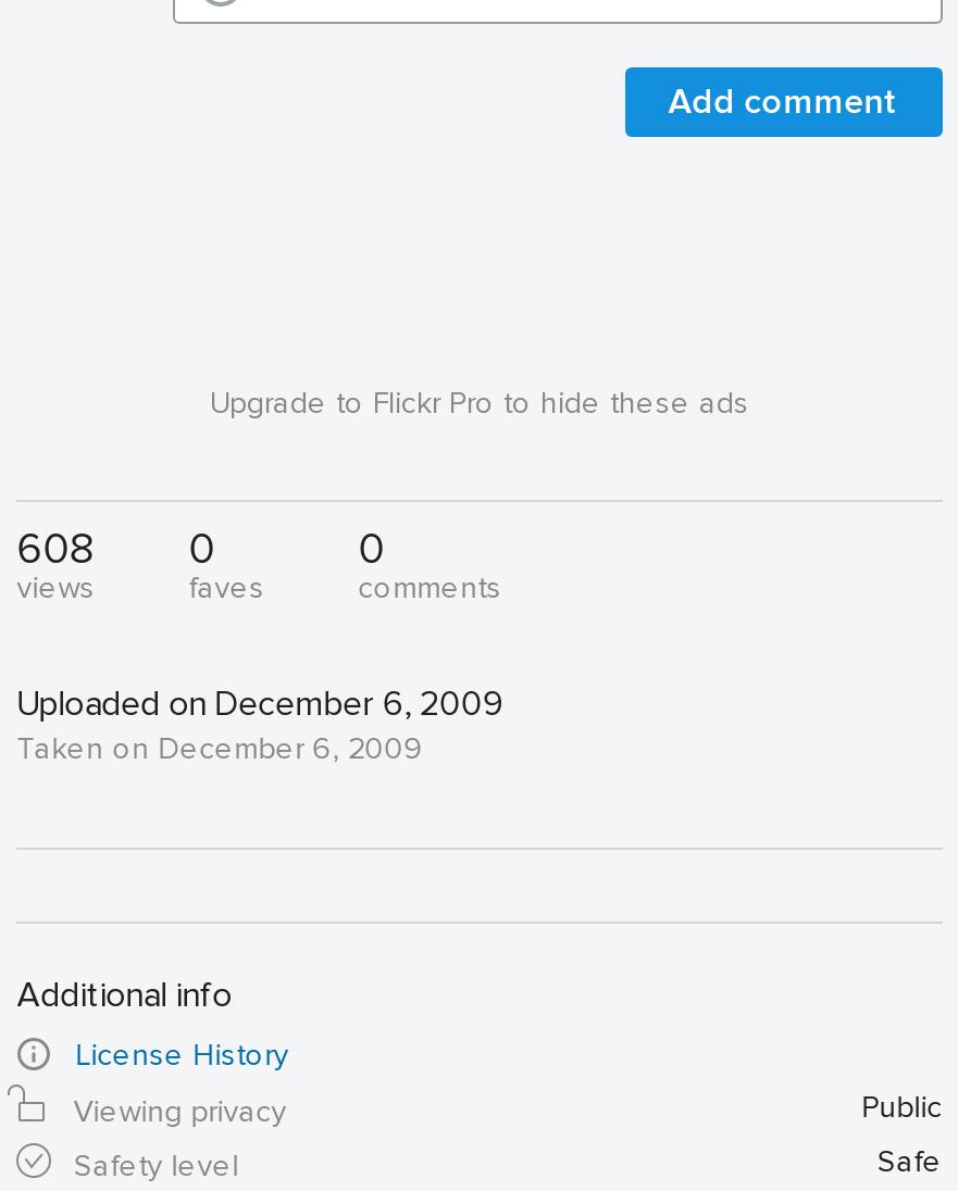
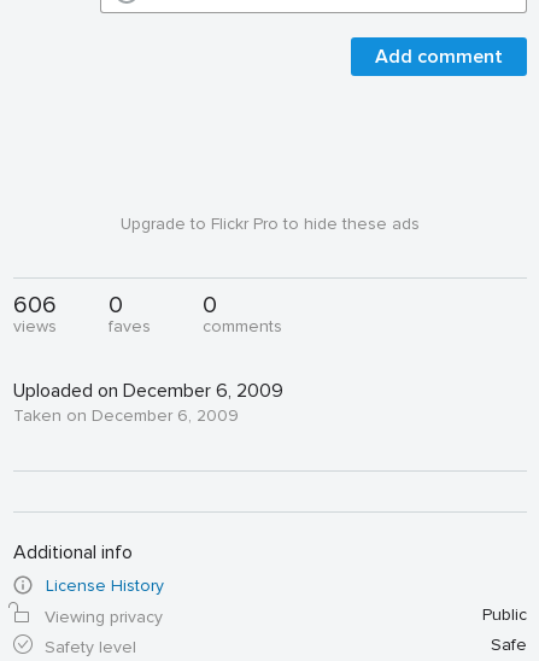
[17,524,215,576] 608 0 -> [14,291,123,320] 606 0

